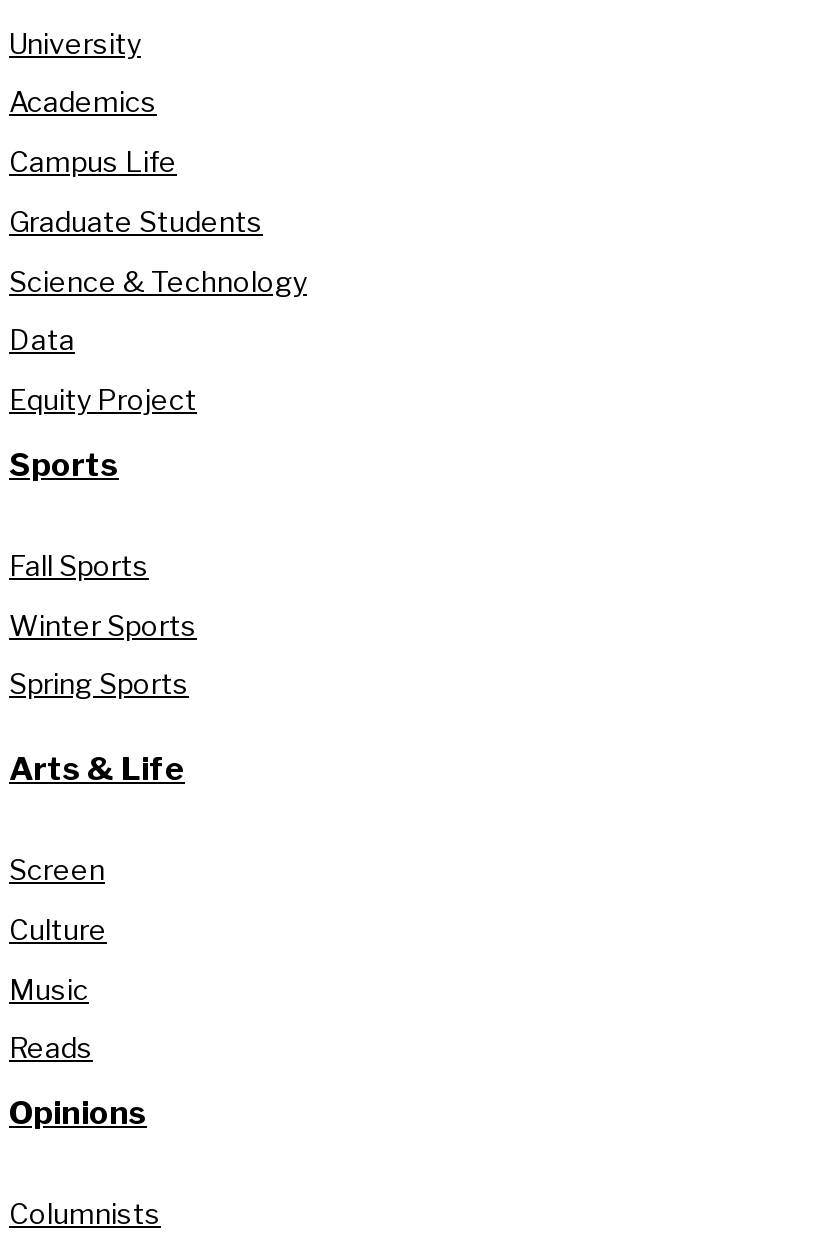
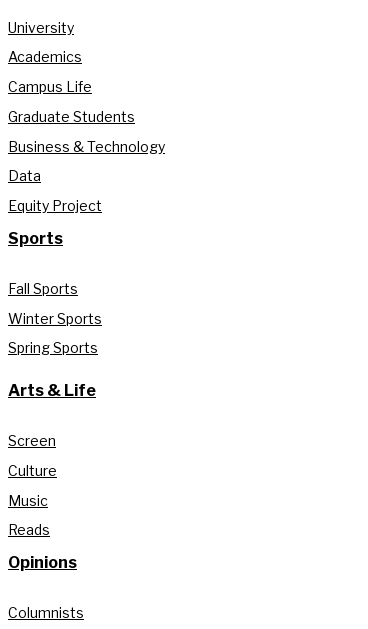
[9,263,307,297] Science & Technology -> [8,138,165,155] Business & Technology

